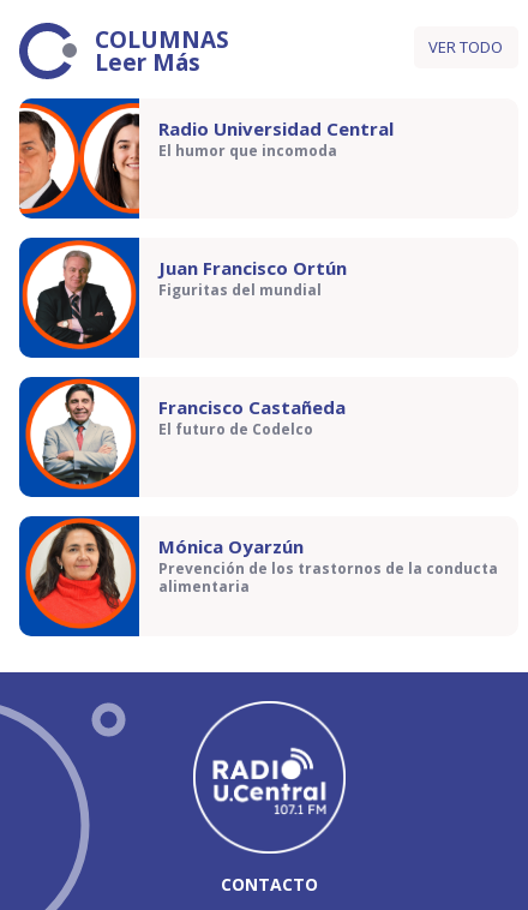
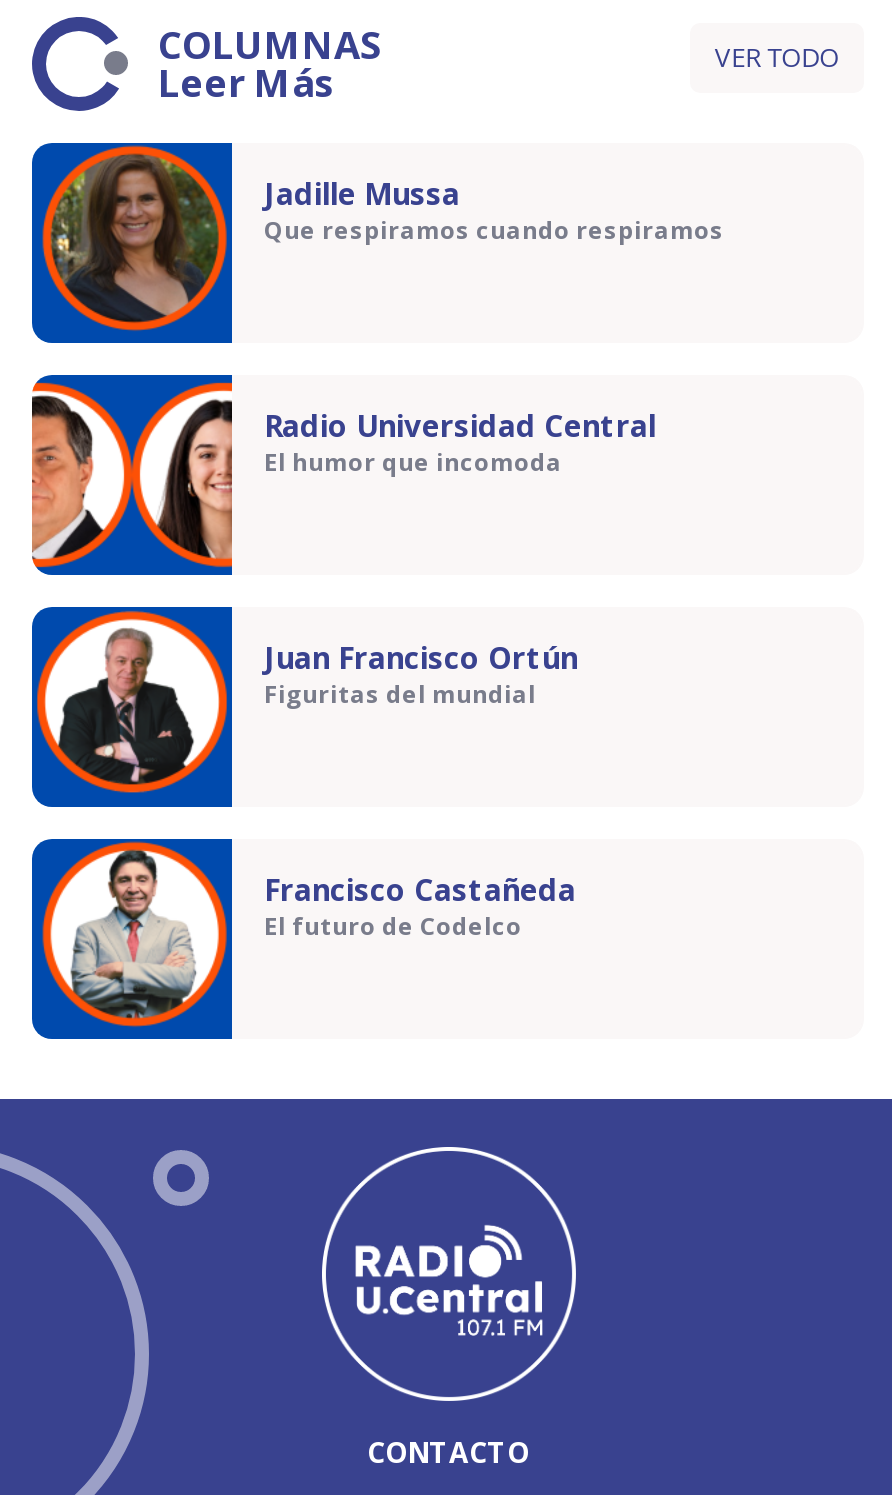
none -> [30,143,724,337] [image] | Jadille Mussa | Que respiramos cuando respiramos
moved [17,101,394,440] -> [28,379,656,943]: [image] | Radio Universidad Central | El humor que incomoda | Juan Francisco Ortún | Figuritas del mundial | Francisco Castañeda | El futuro de Codelco
[31,522,498,623] [image] | Mónica Oyarzún | Prevención de los trastornos de la conducta | alimentaria -> none

